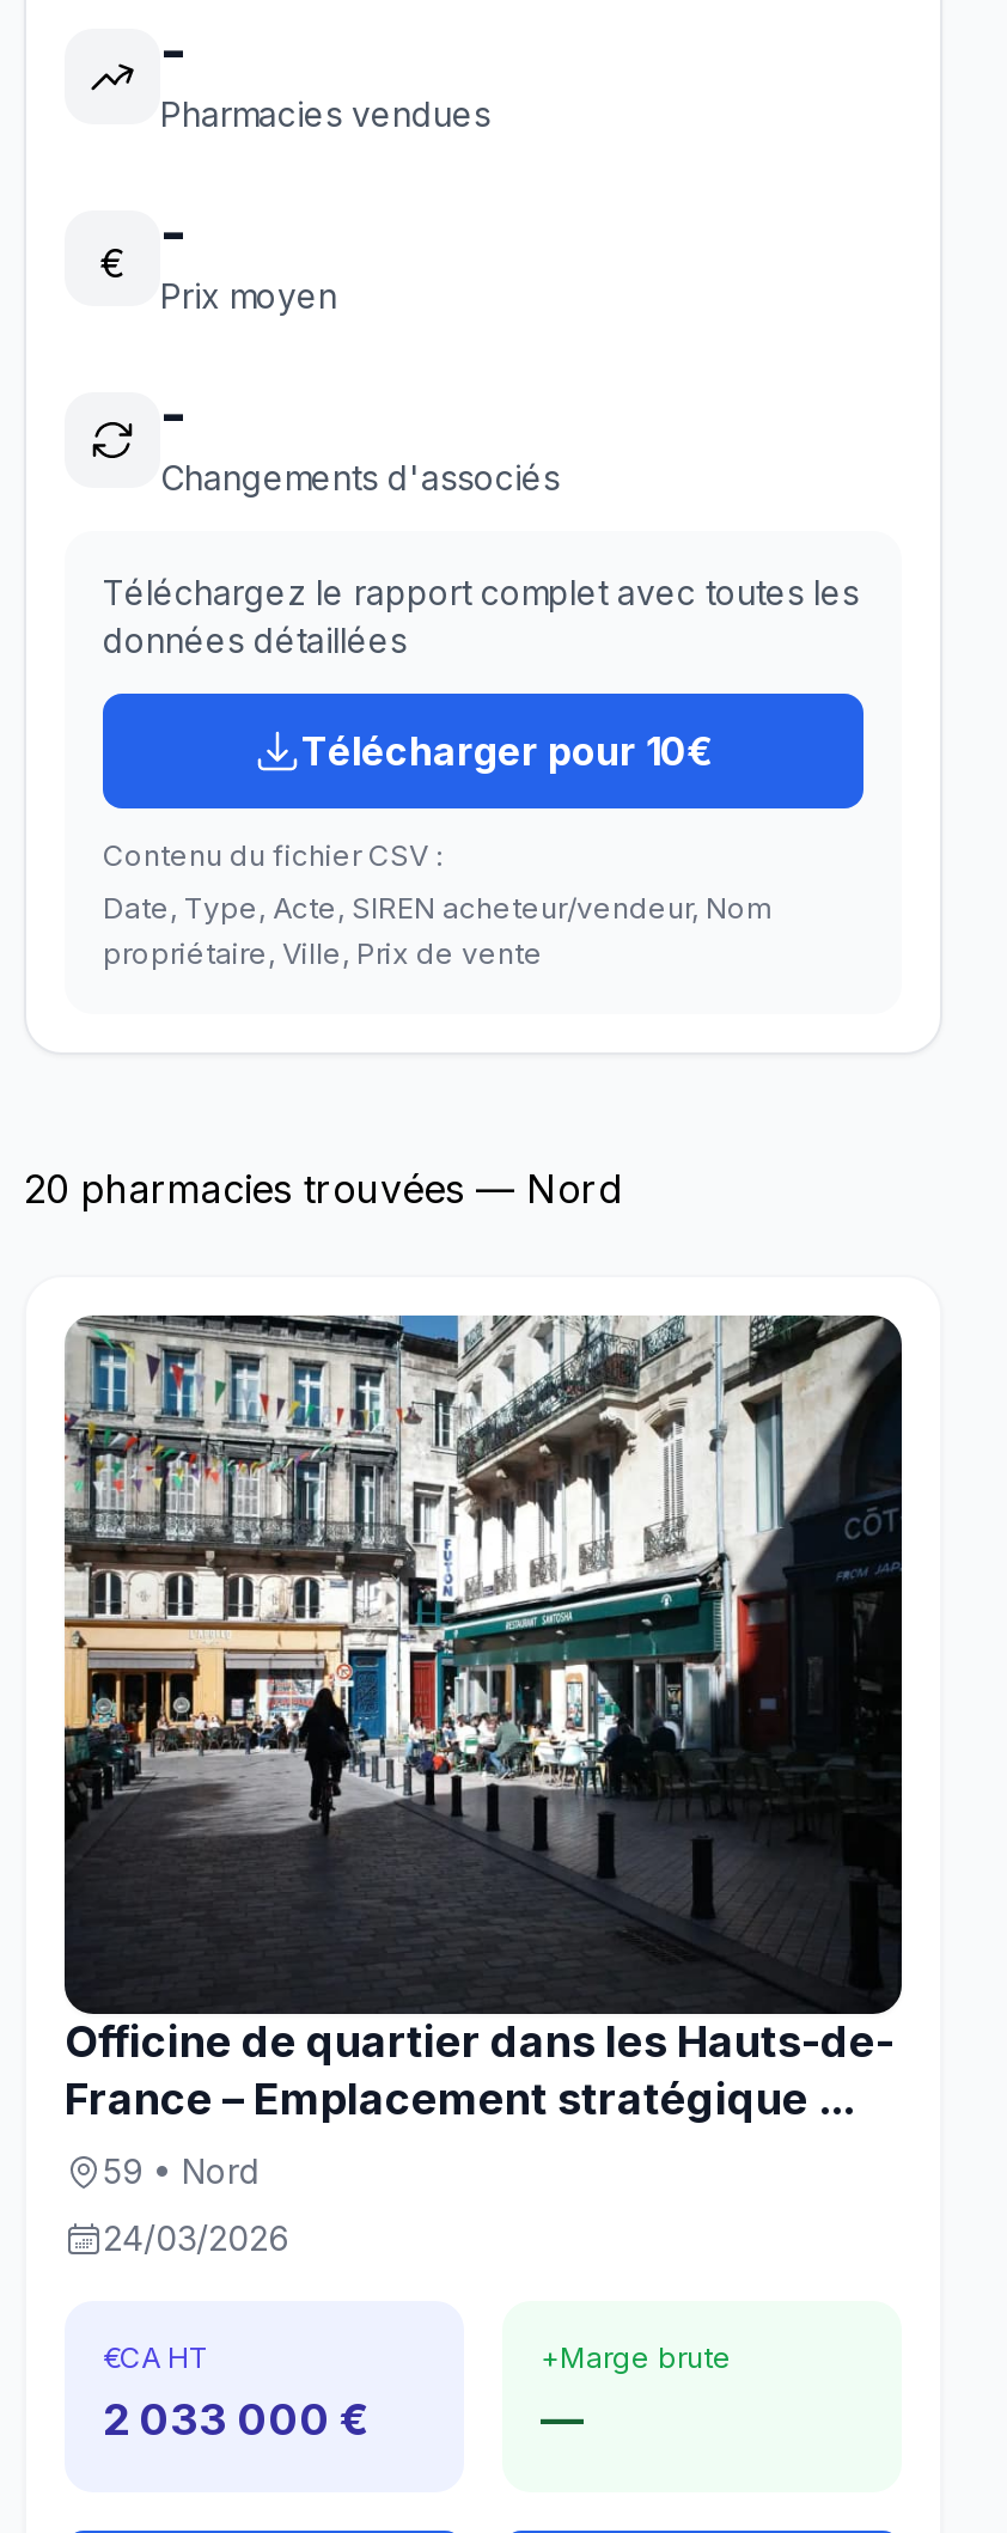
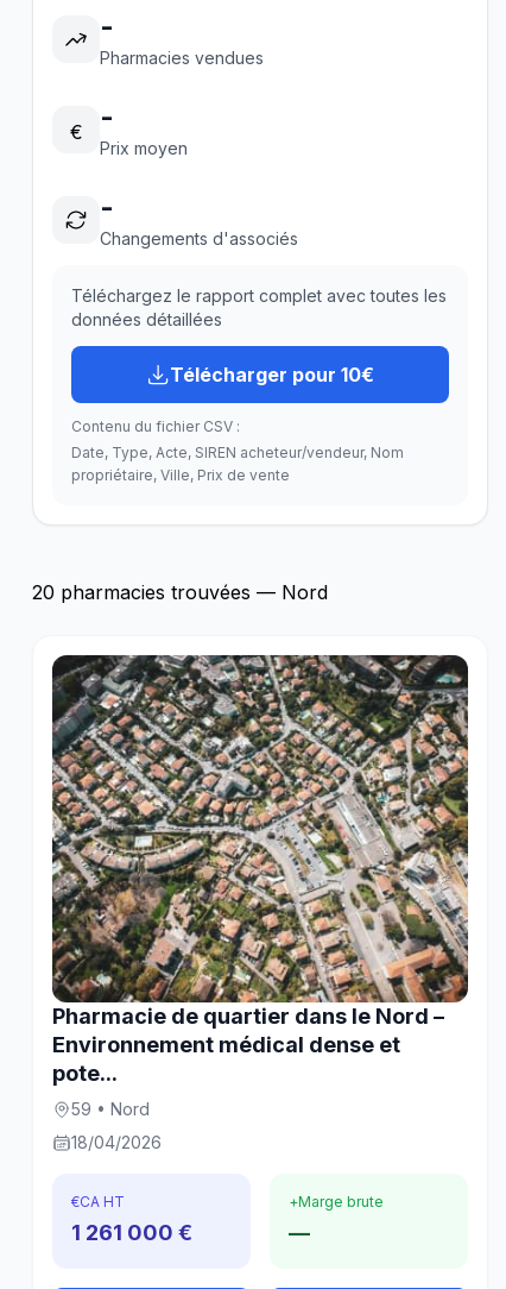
[62,1313,904,2123] [image] | Officine de quartier dans les Hauts-de- | France – Emplacement stratégique ... -> [51,654,469,1085] [image] | Pharmacie de quartier dans le Nord – | Environnement médical dense et | pote...
[103,2217,289,2257] 24/03/2026 -> [71,1132,162,1152] 18/04/2026
[103,2394,368,2444] 2 033 000 € -> [71,1220,192,1245] 1 261 000 €

